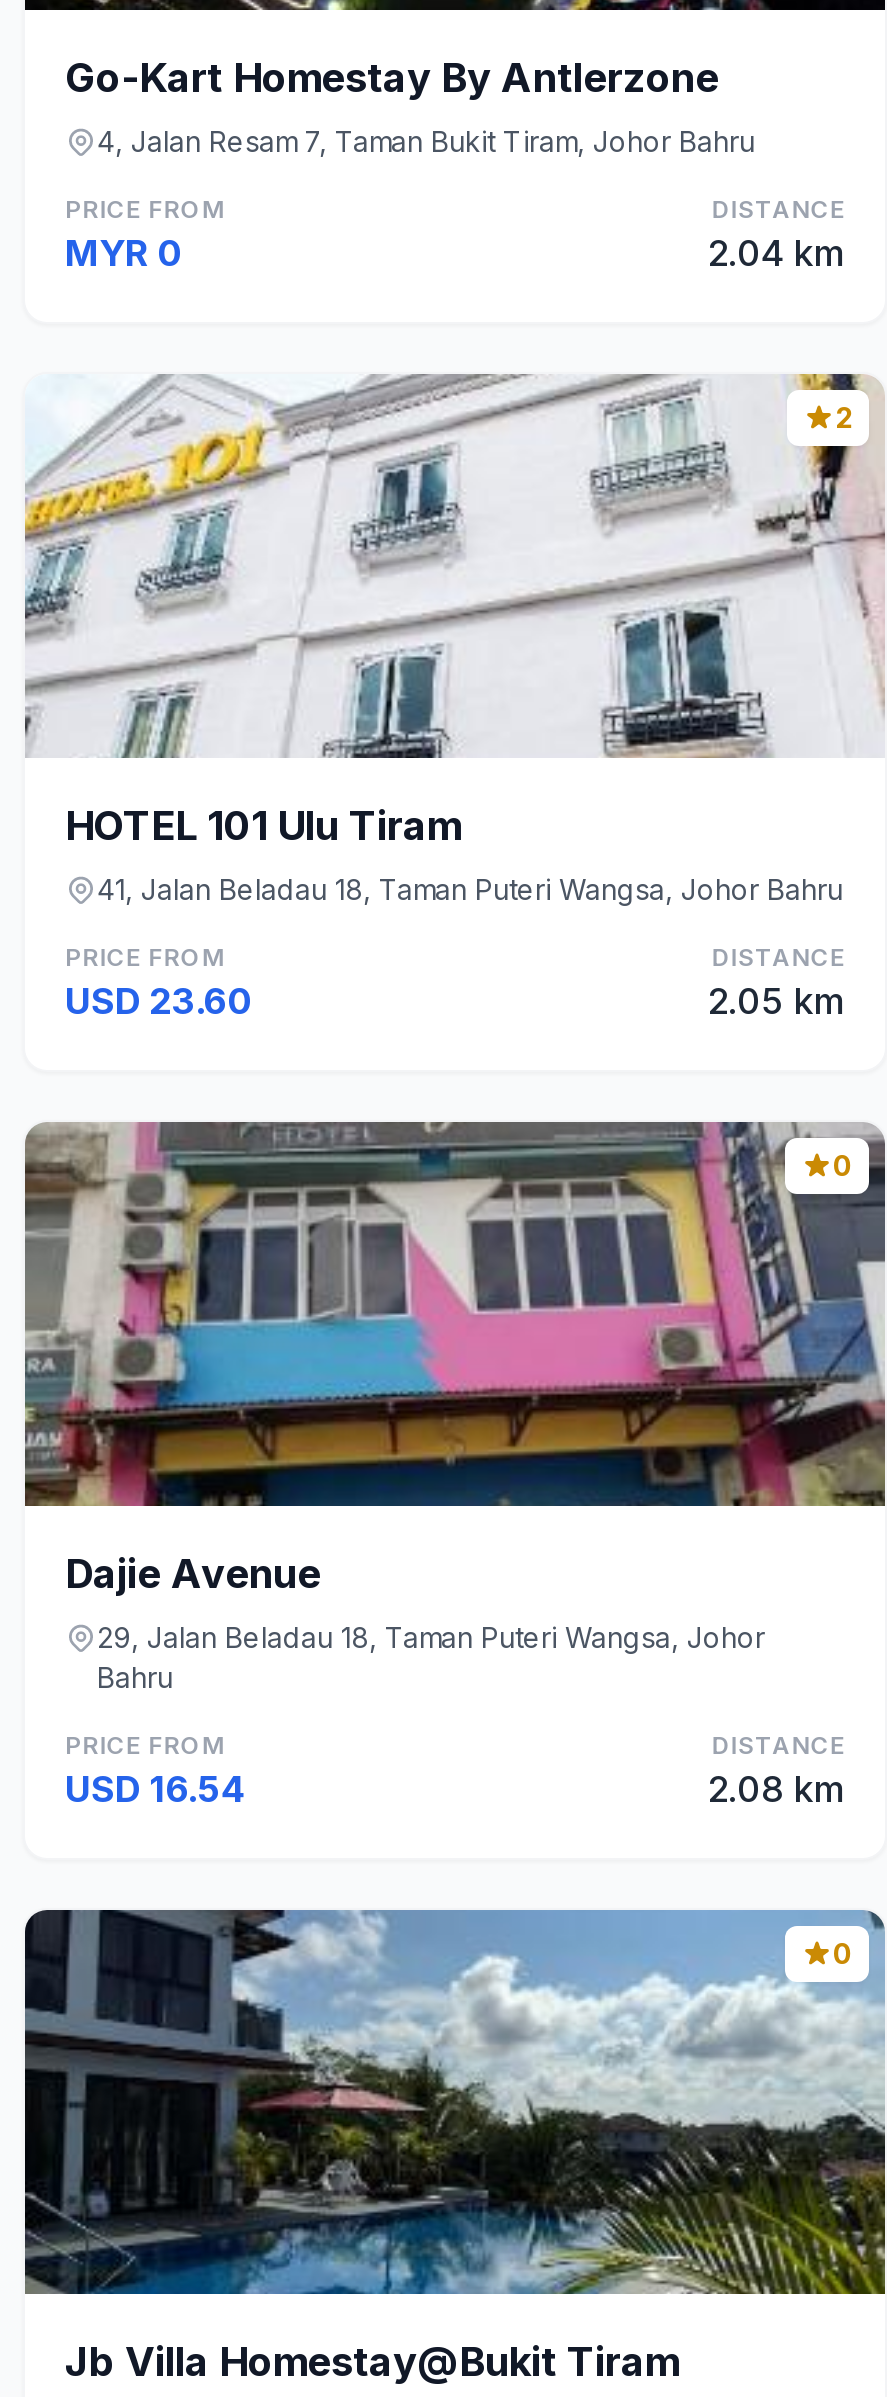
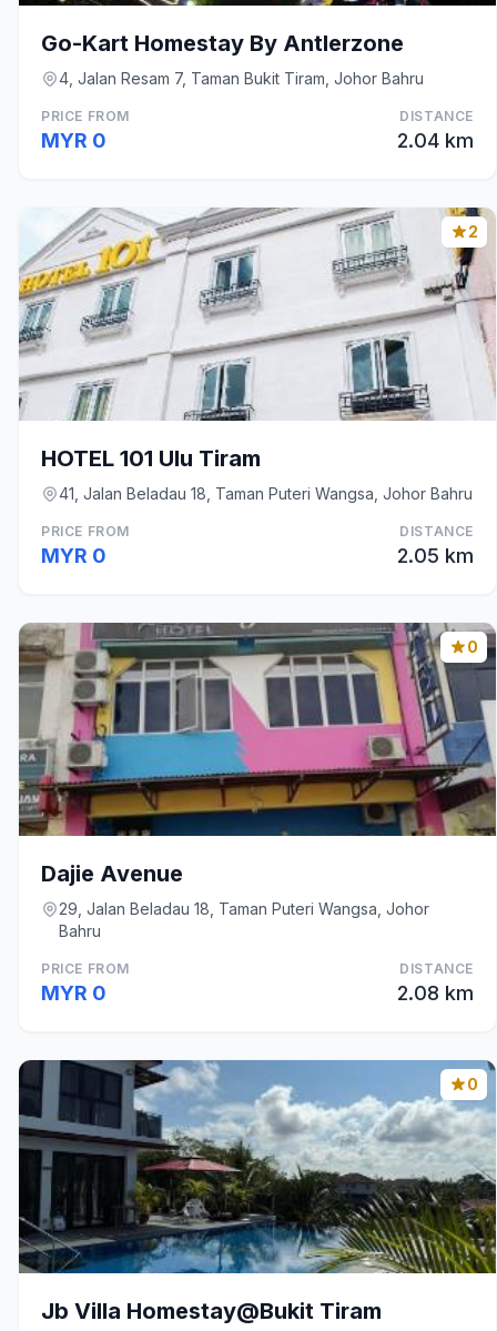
[65,980,253,1022] USD 23.60 -> [41,544,106,567] MYR 0
[65,1768,245,1810] USD 16.54 -> [41,981,106,1005] MYR 0

